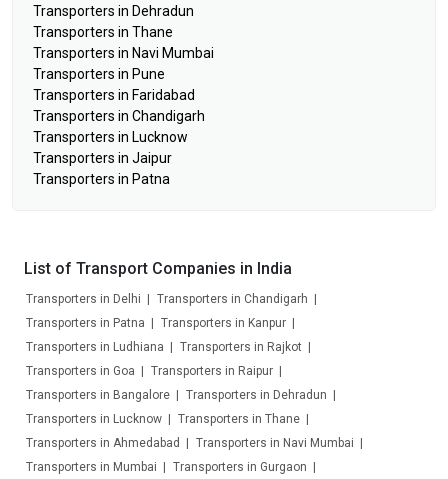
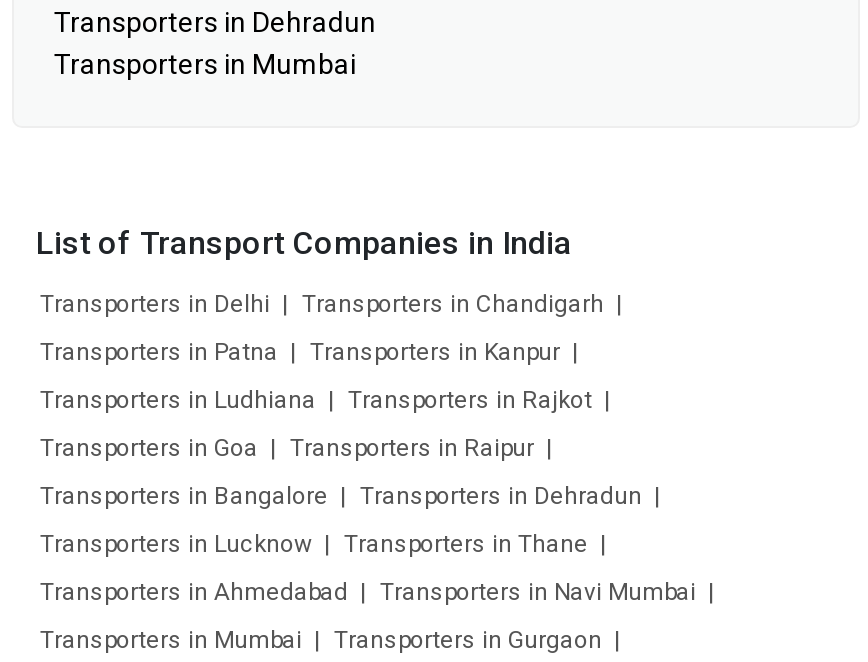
[33,23,214,186] Transporters in Thane | Transporters in Navi Mumbai | Transporters in Pune | Transporters in Faridabad | Transporters in Chandigarh | Transporters in Lucknow | Transporters in Jaipur | Transporters in Patna -> [54,47,356,79] Transporters in Mumbai

